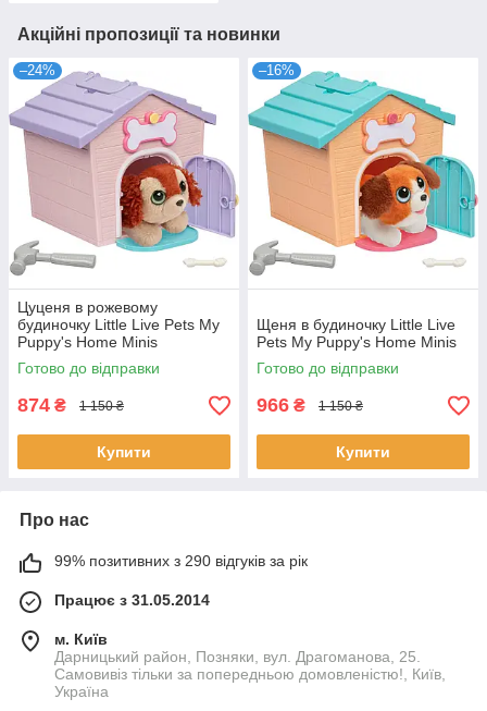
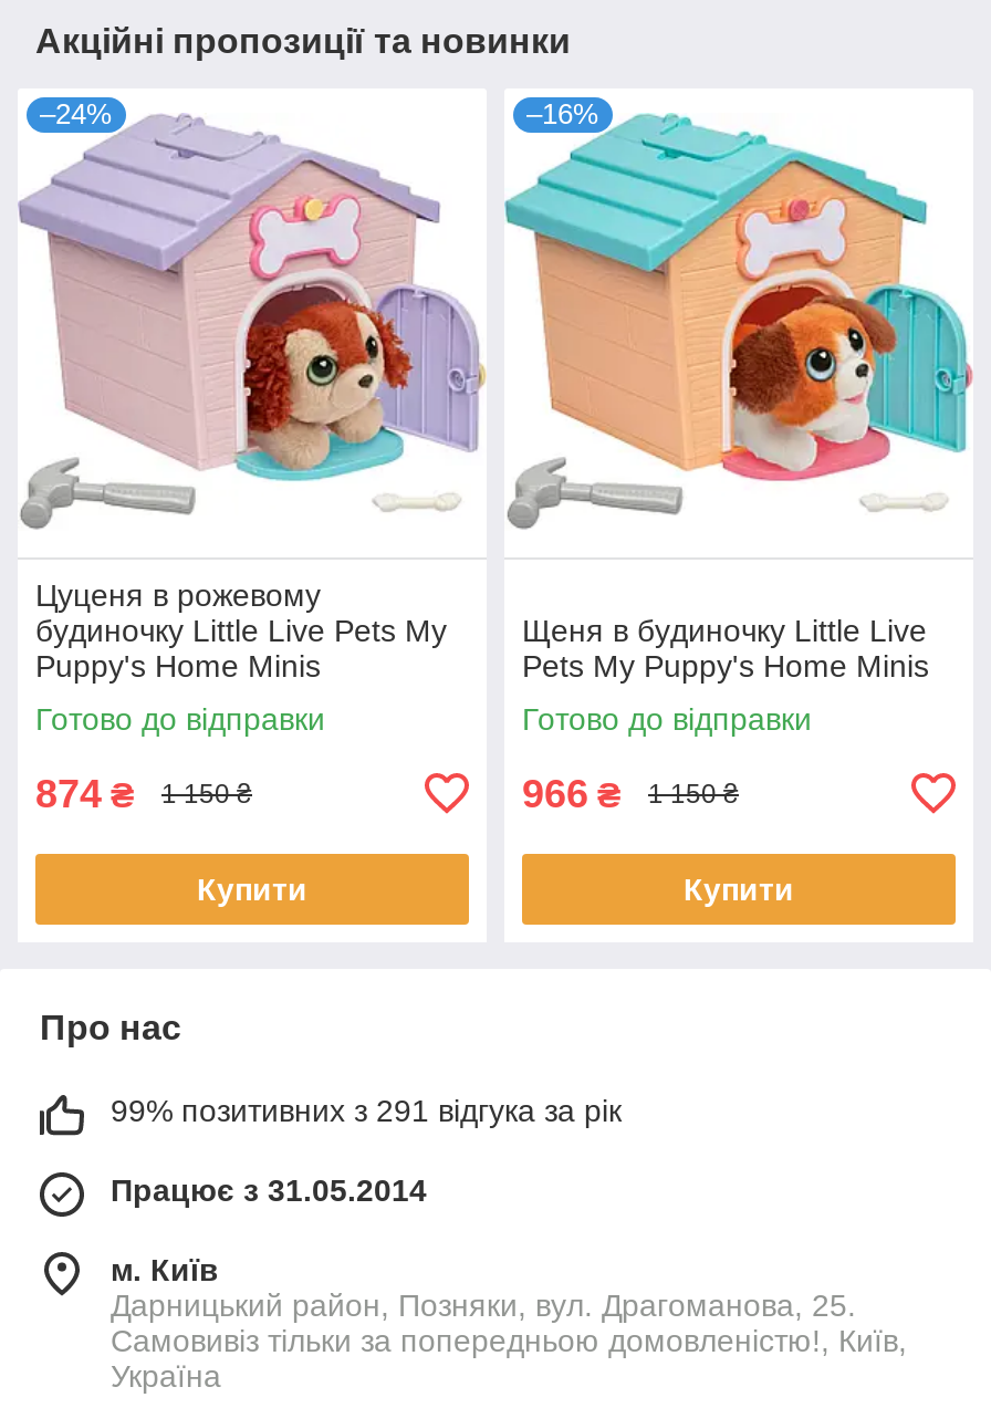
[54,552,308,570] 99% позитивних з 290 відгуків за рік -> [111,1093,622,1128] 99% позитивних з 291 відгука за рік

